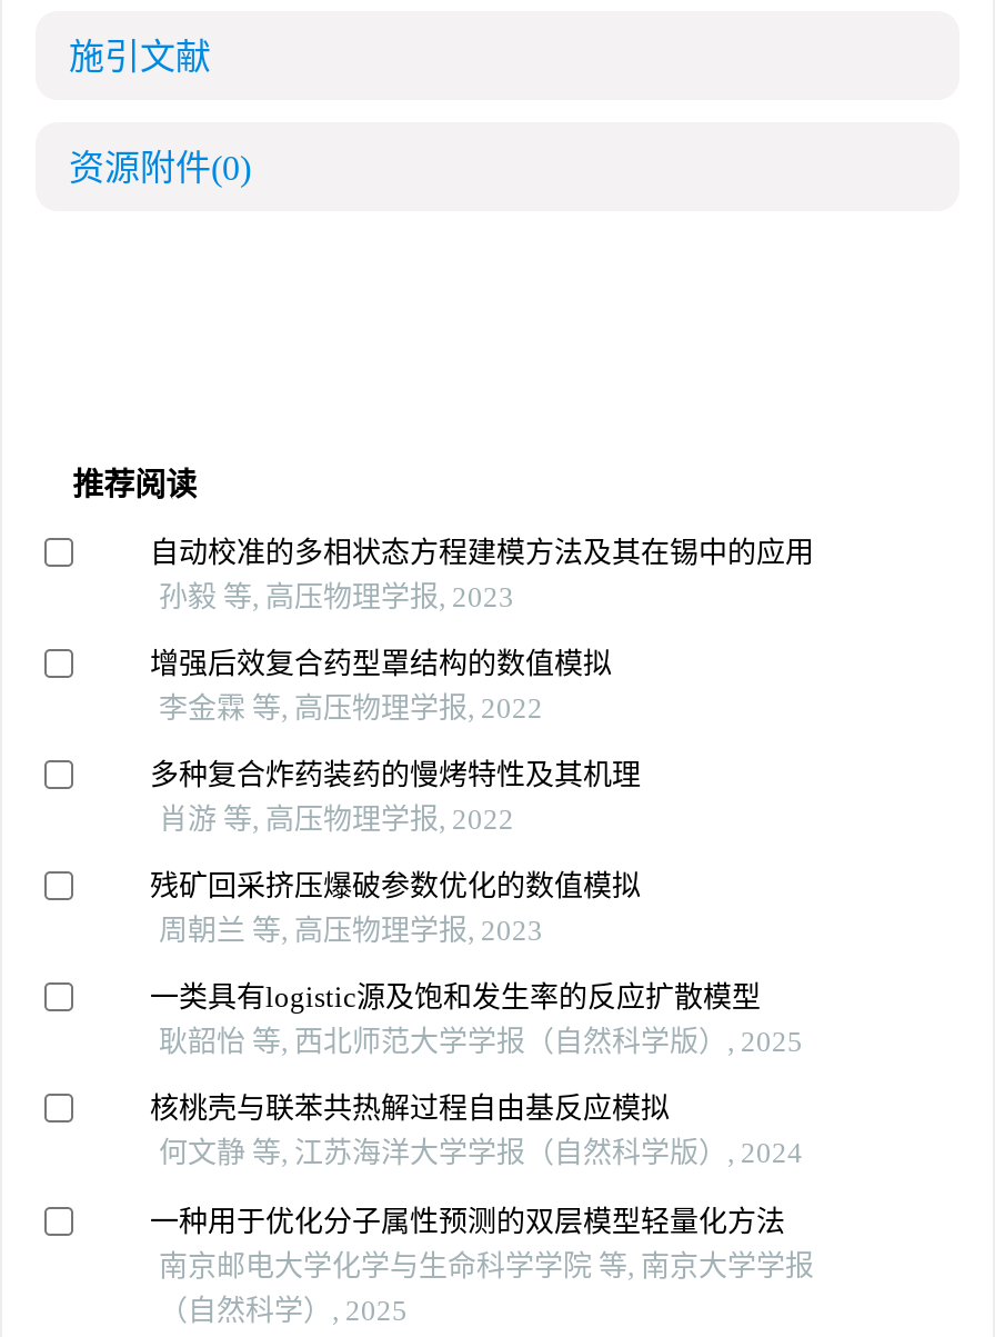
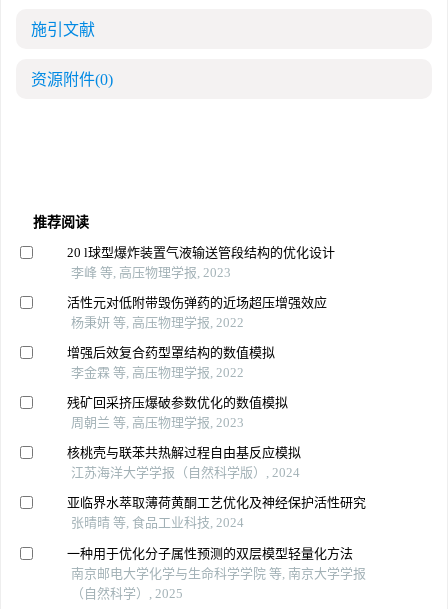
[150,536,814,613] 自动校准的多相状态方程建模方法及其在锡中的应用 | 孙毅 等, 高压物理学报, 2023 -> [67,245,335,330] 20 l球型爆炸装置气液输送管段结构的优化设计 | 李峰 等, 高压物理学报, 2023 | 活性元对低附带毁伤弹药的近场超压增强效应 | 杨秉妍 等, 高压物理学报, 2022
moved [150,647,612,725] -> [67,345,275,380]: 增强后效复合药型罩结构的数值模拟 | 李金霖 等, 高压物理学报, 2022
[150,758,641,836] 多种复合炸药装药的慢烤特性及其机理 | 肖游 等, 高压物理学报, 2022 -> none
[150,981,803,1059] 一类具有logistic源及饱和发生率的反应扩散模型 | 耿韶怡 等, 西北师范大学学报（自然科学版）, 2025 -> none
moved [150,1092,670,1126] -> [67,445,301,460]: 核桃壳与联苯共热解过程自由基反应模拟
[159,1137,803,1170] 何文静 等, 江苏海洋大学学报（自然科学版）, 2024 -> [67,465,366,530] 江苏海洋大学学报（自然科学版）, 2024 | 亚临界水萃取薄荷黄酮工艺优化及神经保护活性研究 | 张晴晴 等, 食品工业科技, 2024

